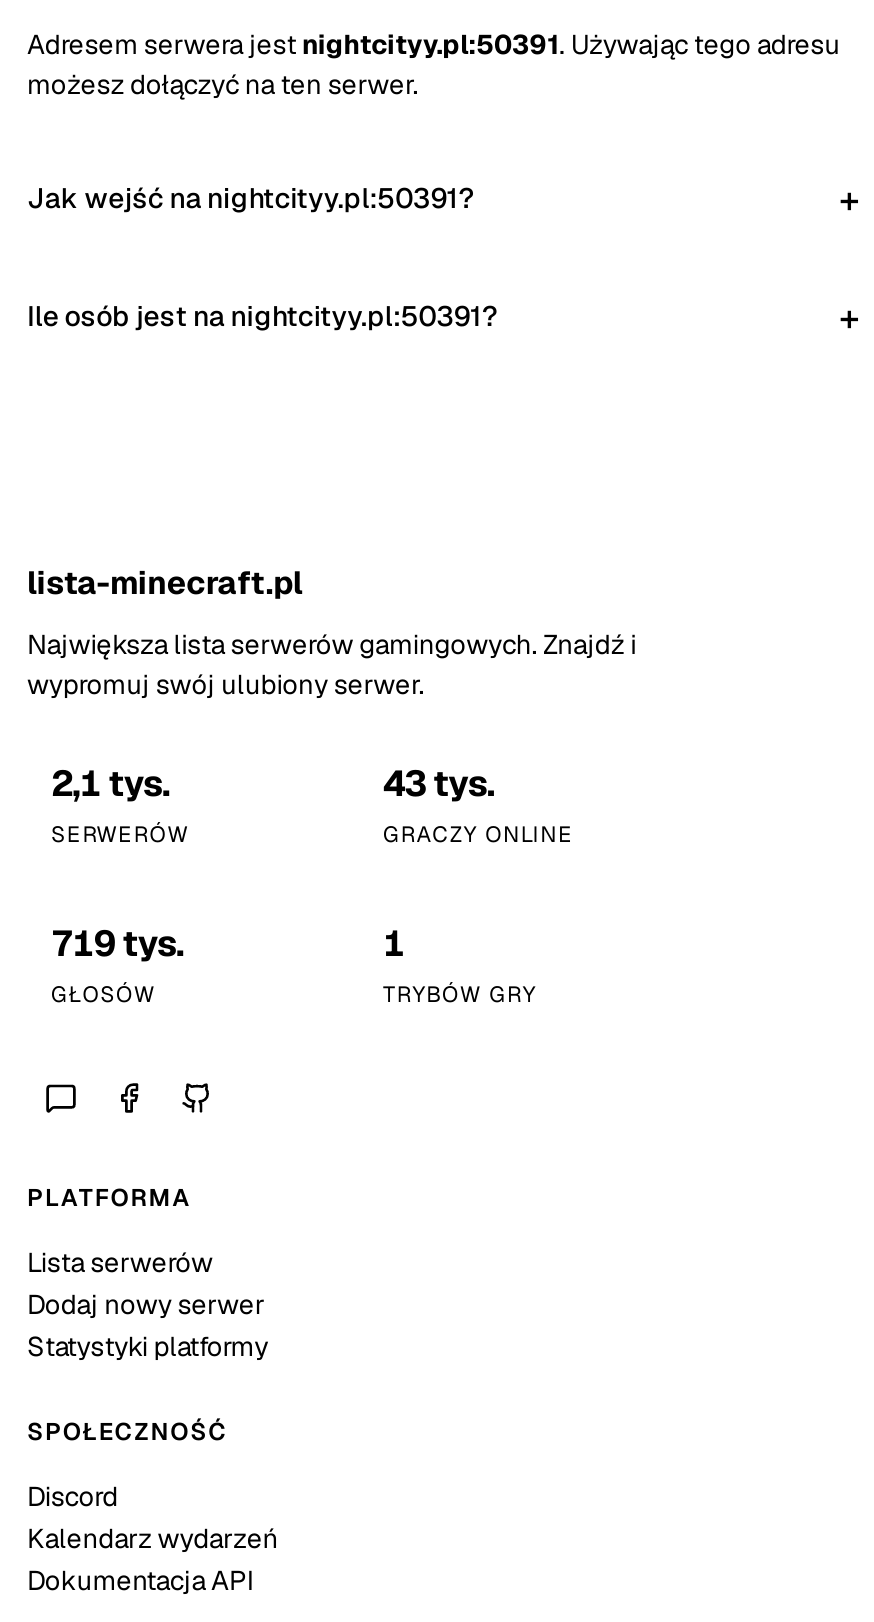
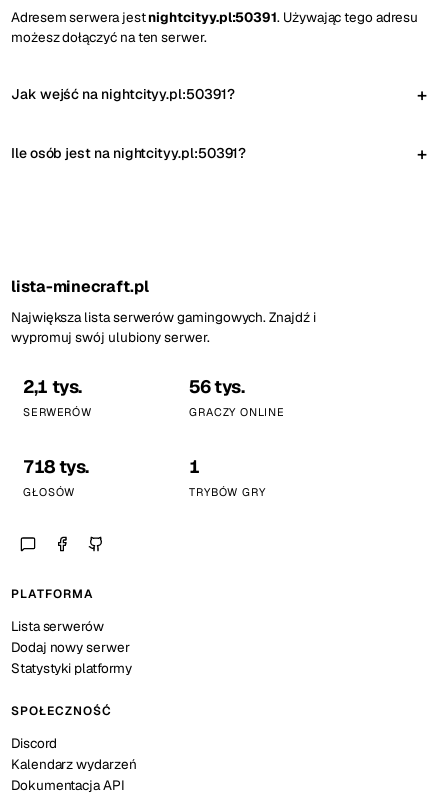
[383,760,494,806] 43 tys. -> [189,375,244,398] 56 tys.
[51,920,183,966] 719 tys. -> [23,455,89,478] 718 tys.

